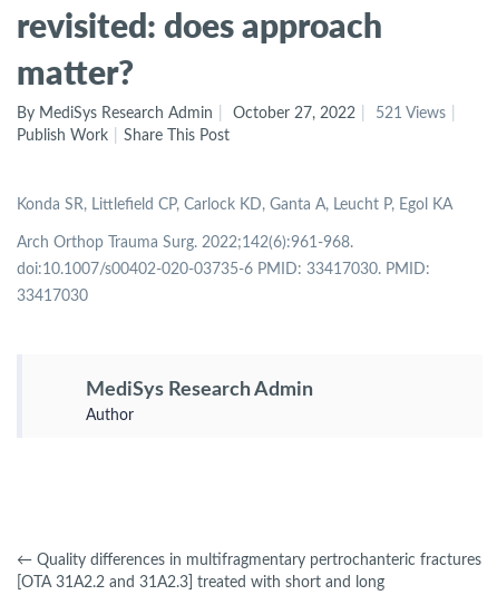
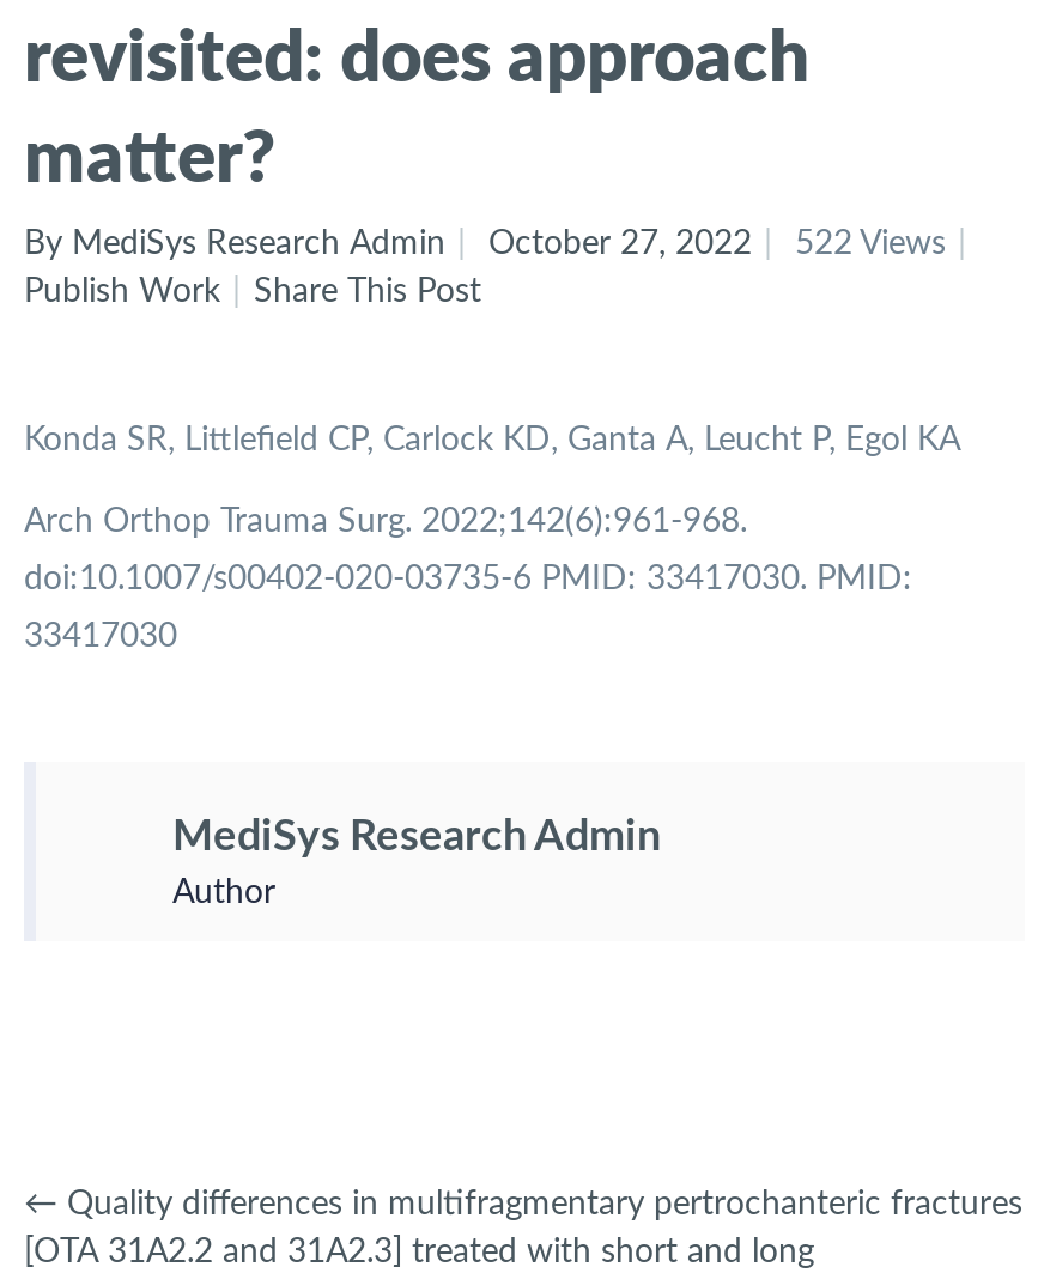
[17,106,446,121] By MediSys Research Admin October 27, 2022 521 Views -> [24,228,946,261] By MediSys Research Admin October 27, 2022 522 Views

